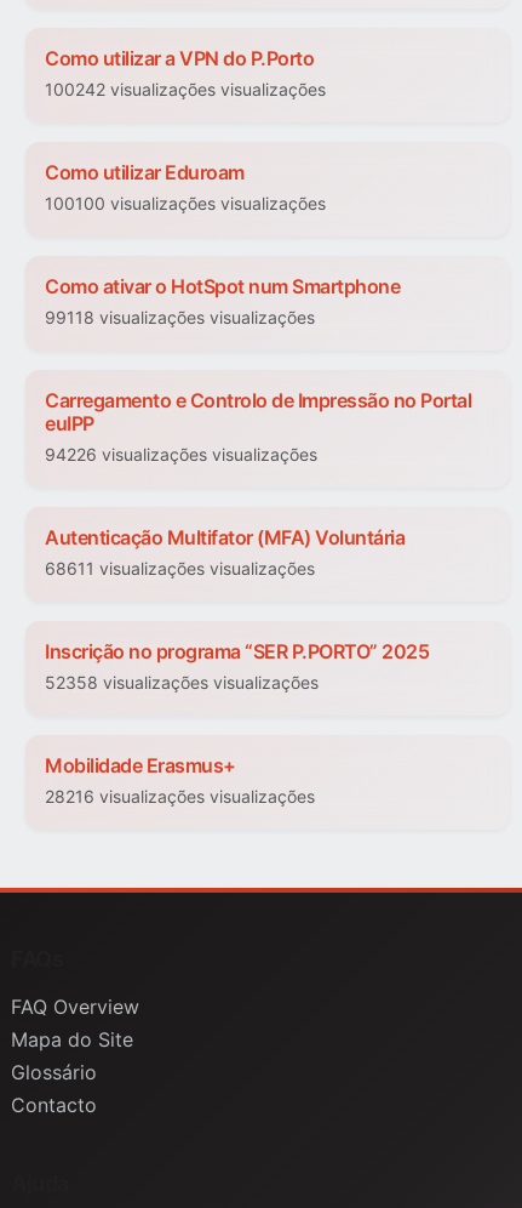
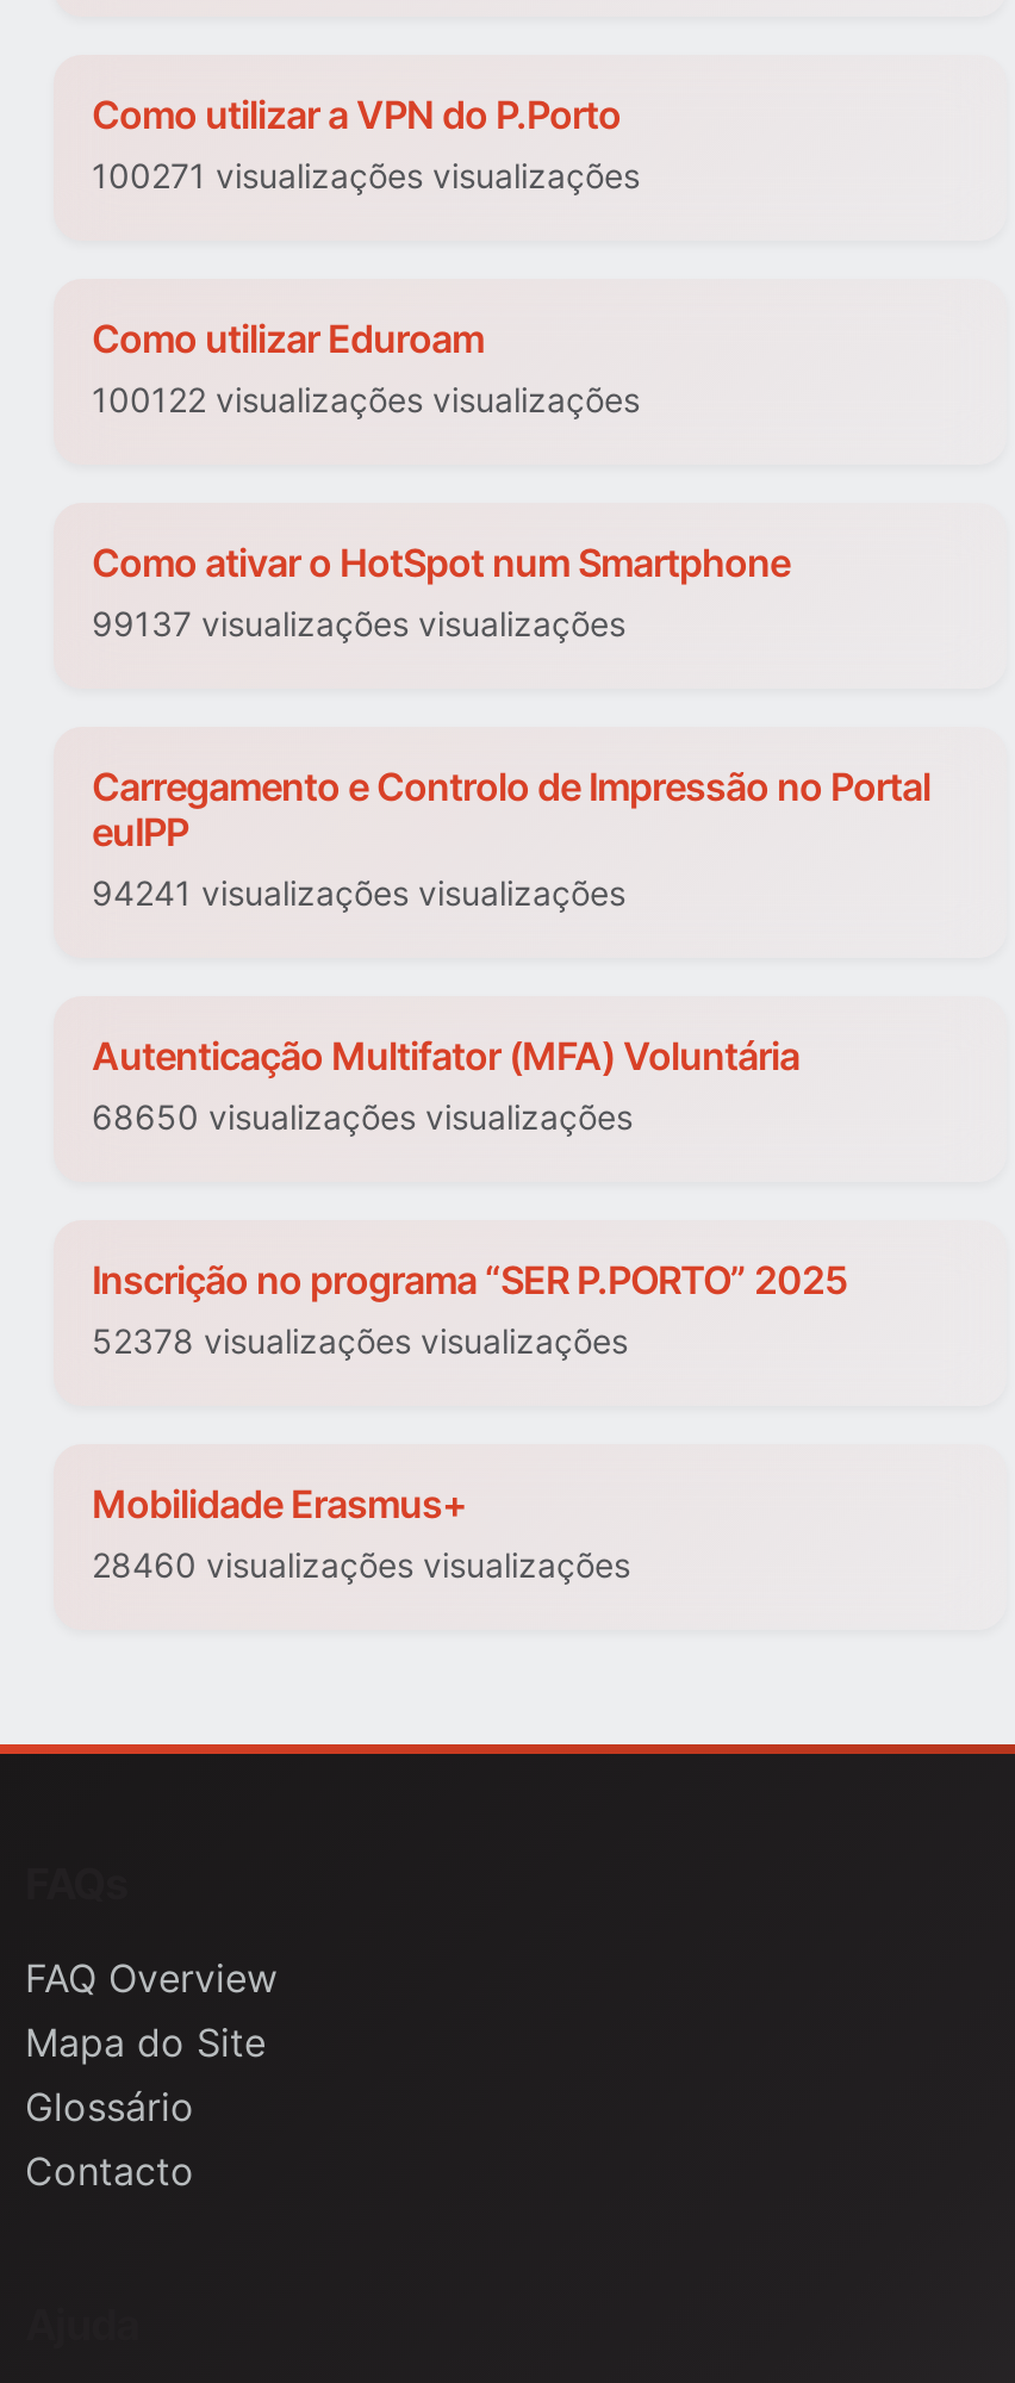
[45,79,326,100] 100242 visualizações visualizações -> [92,156,640,197] 100271 visualizações visualizações
[45,193,326,214] 100100 visualizações visualizações -> [92,380,640,421] 100122 visualizações visualizações
[45,307,315,328] 99118 visualizações visualizações -> [92,604,625,645] 99137 visualizações visualizações
[45,445,317,465] 94226 visualizações visualizações -> [92,873,625,914] 94241 visualizações visualizações
[45,559,315,579] 68611 visualizações visualizações -> [92,1097,633,1138] 68650 visualizações visualizações
[45,673,319,693] 52358 visualizações visualizações -> [92,1321,628,1362] 52378 visualizações visualizações
[45,787,315,807] 28216 visualizações visualizações -> [92,1545,630,1586] 28460 visualizações visualizações

